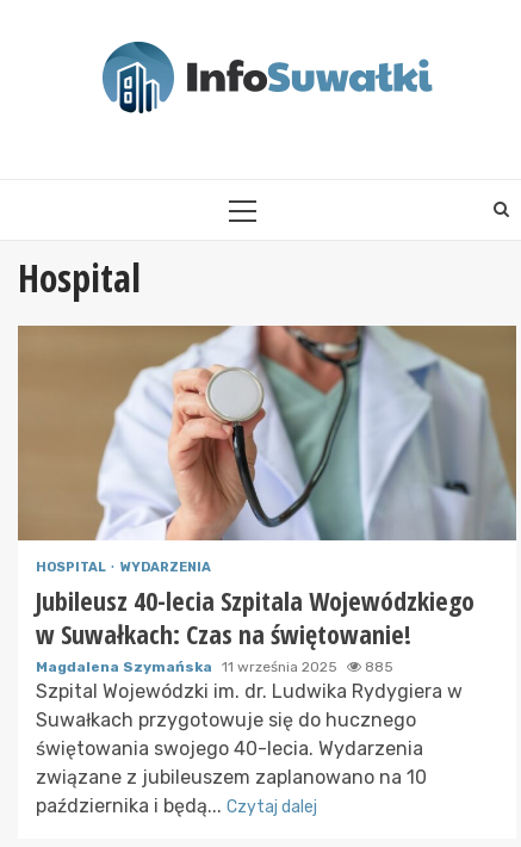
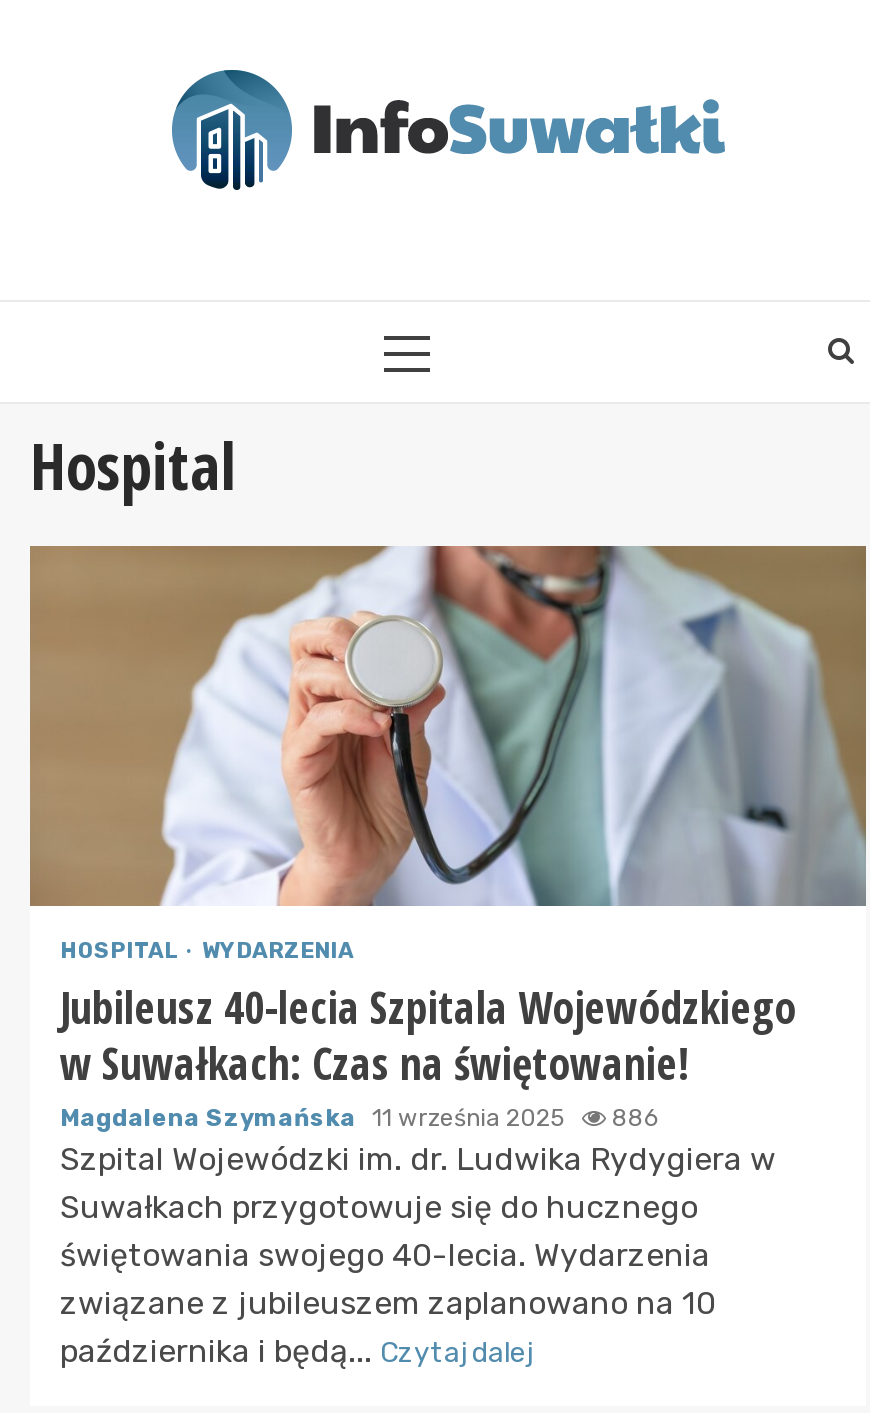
[36,659,393,675] Magdalena Szymańska 11 września 2025 885 -> [60,1104,658,1132] Magdalena Szymańska 11 września 2025 886

